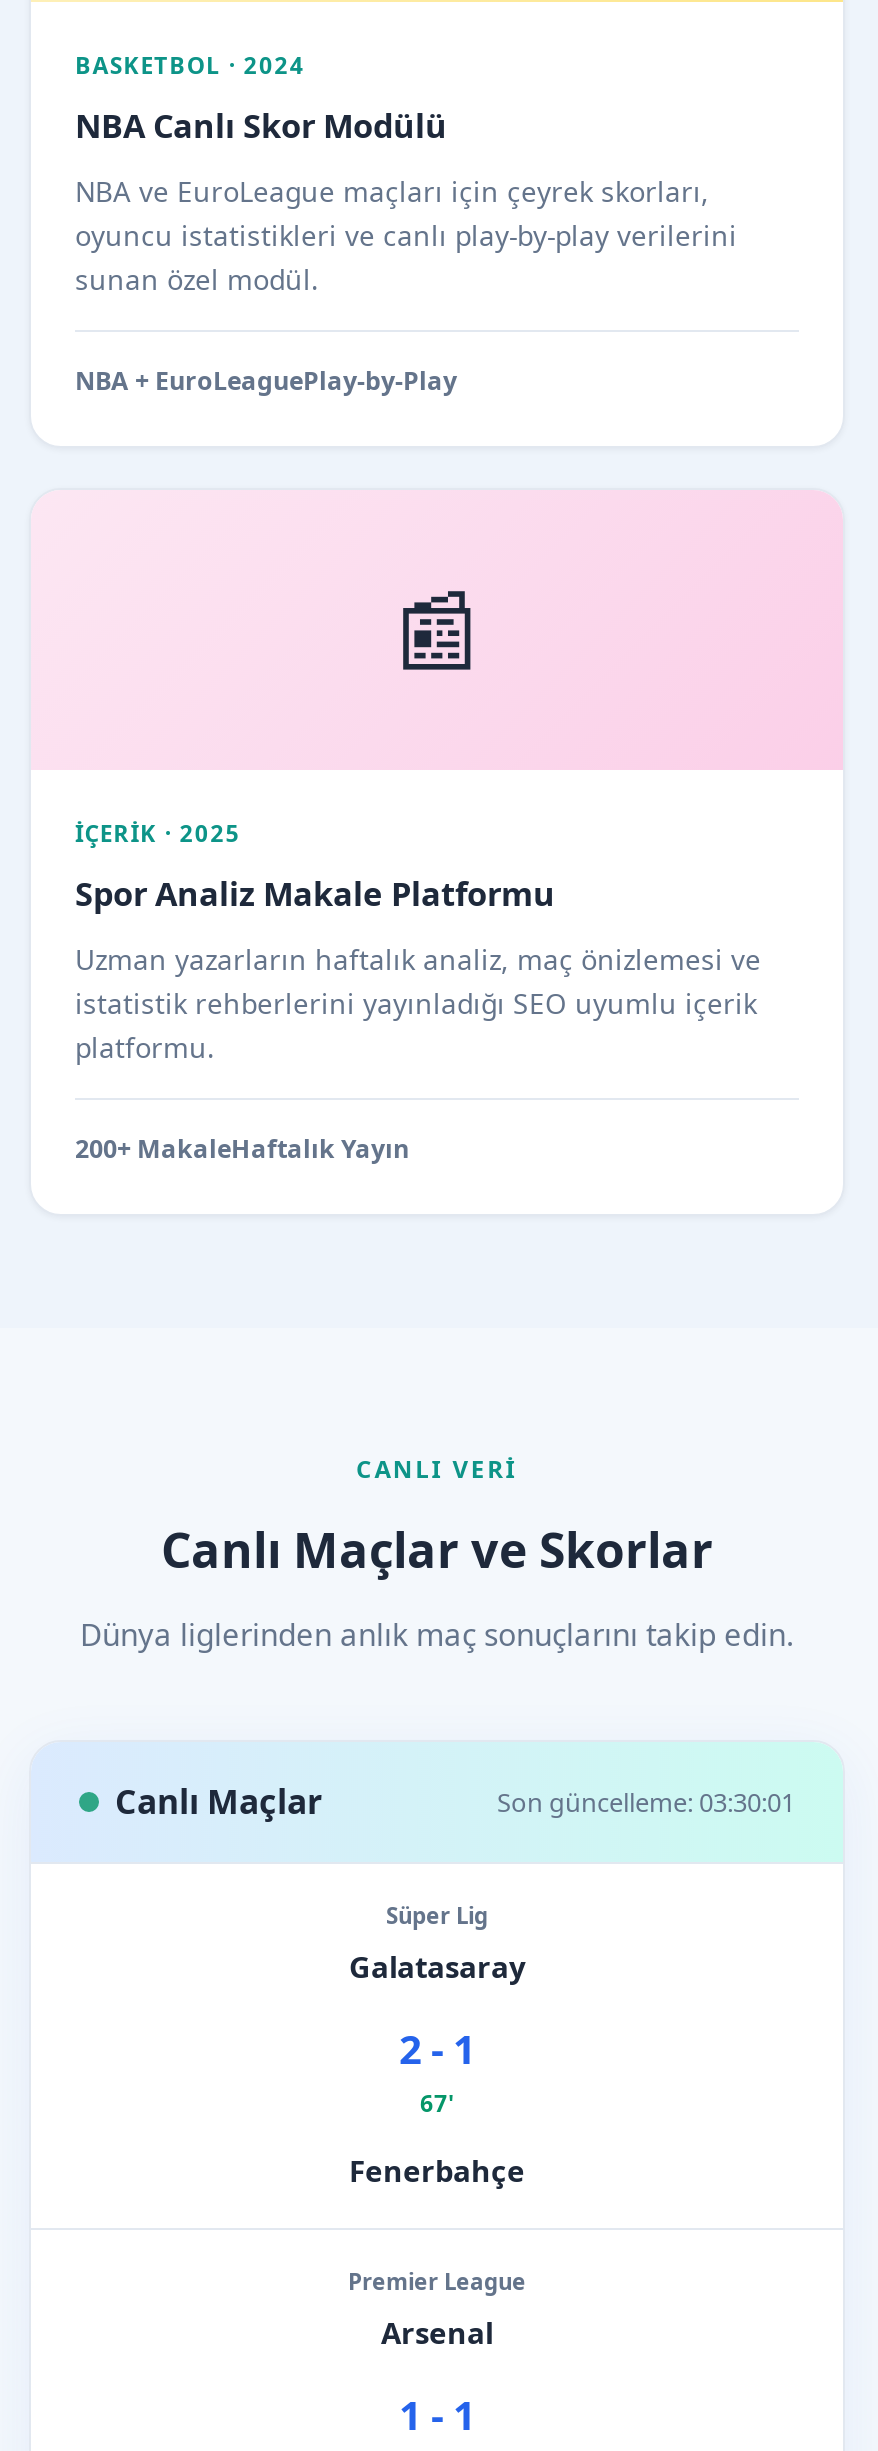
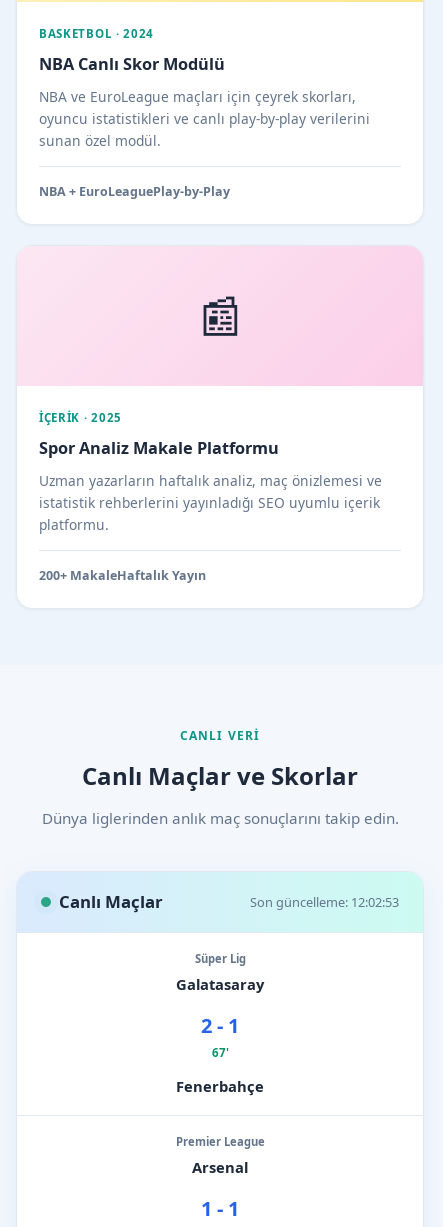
[497,1783,795,1819] Son güncelleme: 03:30:01 -> [250,892,399,910] Son güncelleme: 12:02:53

